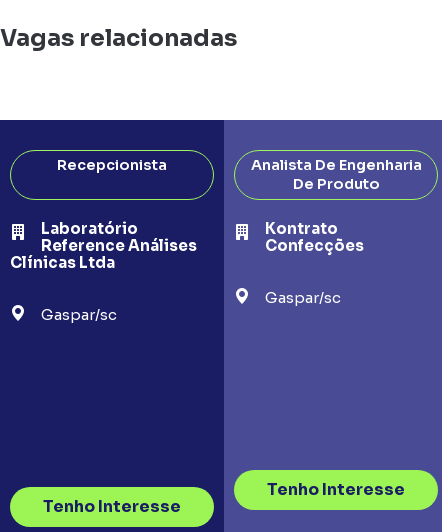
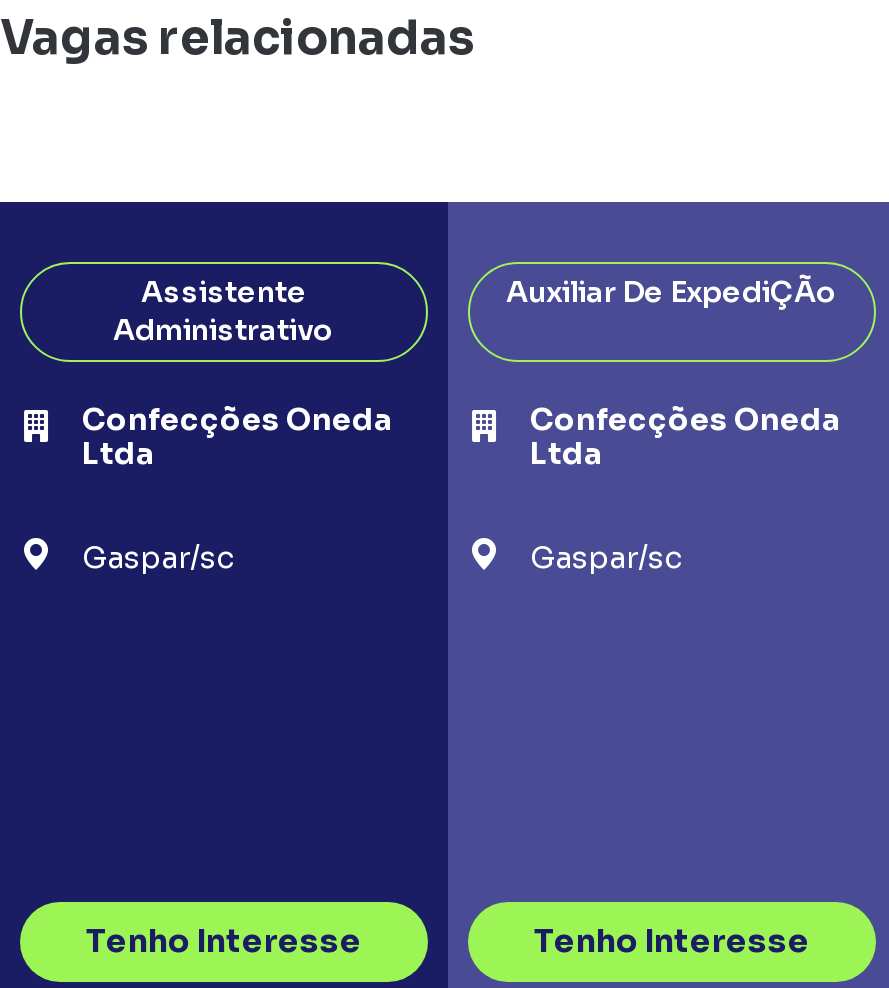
[57,156,167,174] Recepcionista -> [113,274,335,348] Assistente | Administrativo
[250,156,421,193] Analista De Engenharia | De Produto -> [506,274,838,310] Auxiliar De ExpediÇÃo
[10,219,197,272] Laboratório | Reference Análises | Clínicas Ltda -> [82,400,392,472] Confecções Oneda | Ltda
[265,219,364,255] Kontrato | Confecções -> [530,400,840,472] Confecções Oneda | Ltda

